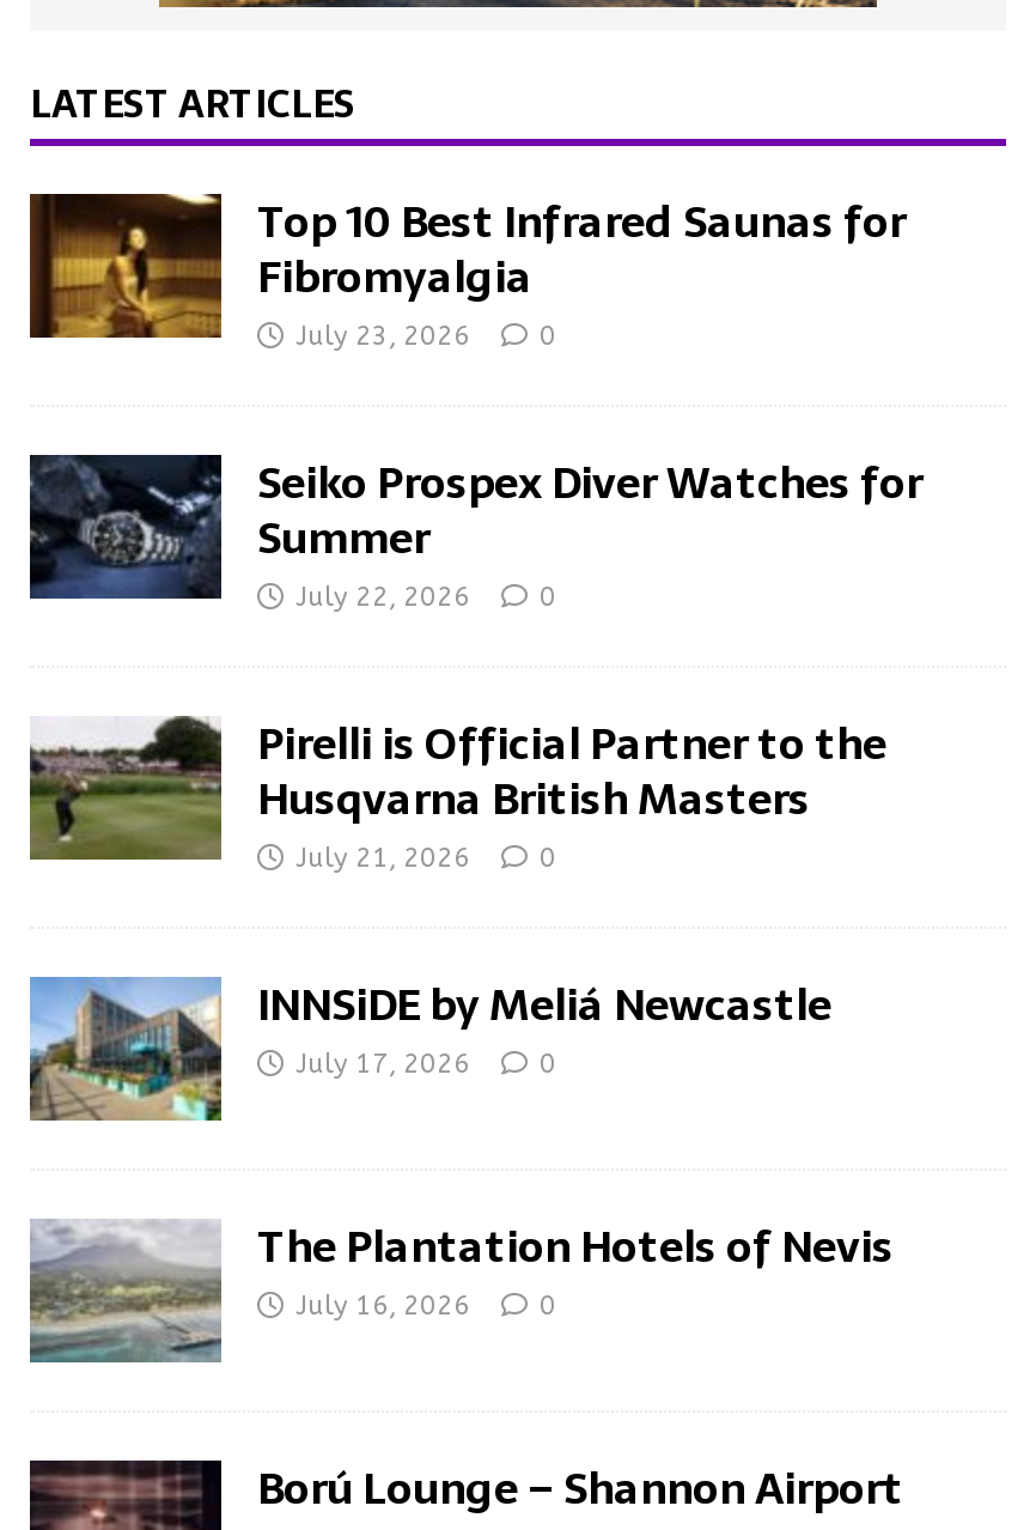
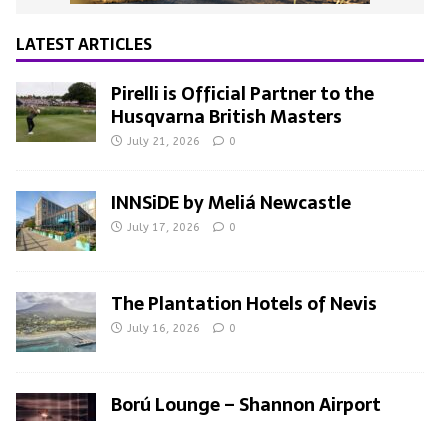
[28,188,922,615] [image] | Top 10 Best Infrared Saunas for | Fibromyalgia | July 23, 2026 | 0 | Seiko Prospex Diver Watches for | Summer | July 22, 2026 | 0 -> none
[28,453,224,601] [image] -> none

